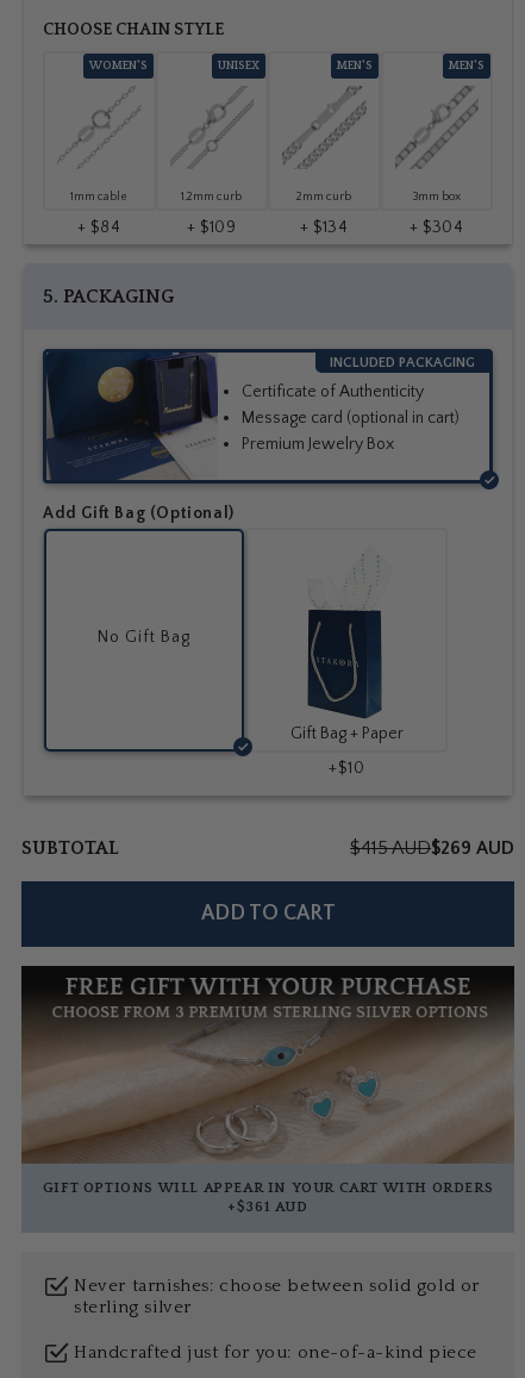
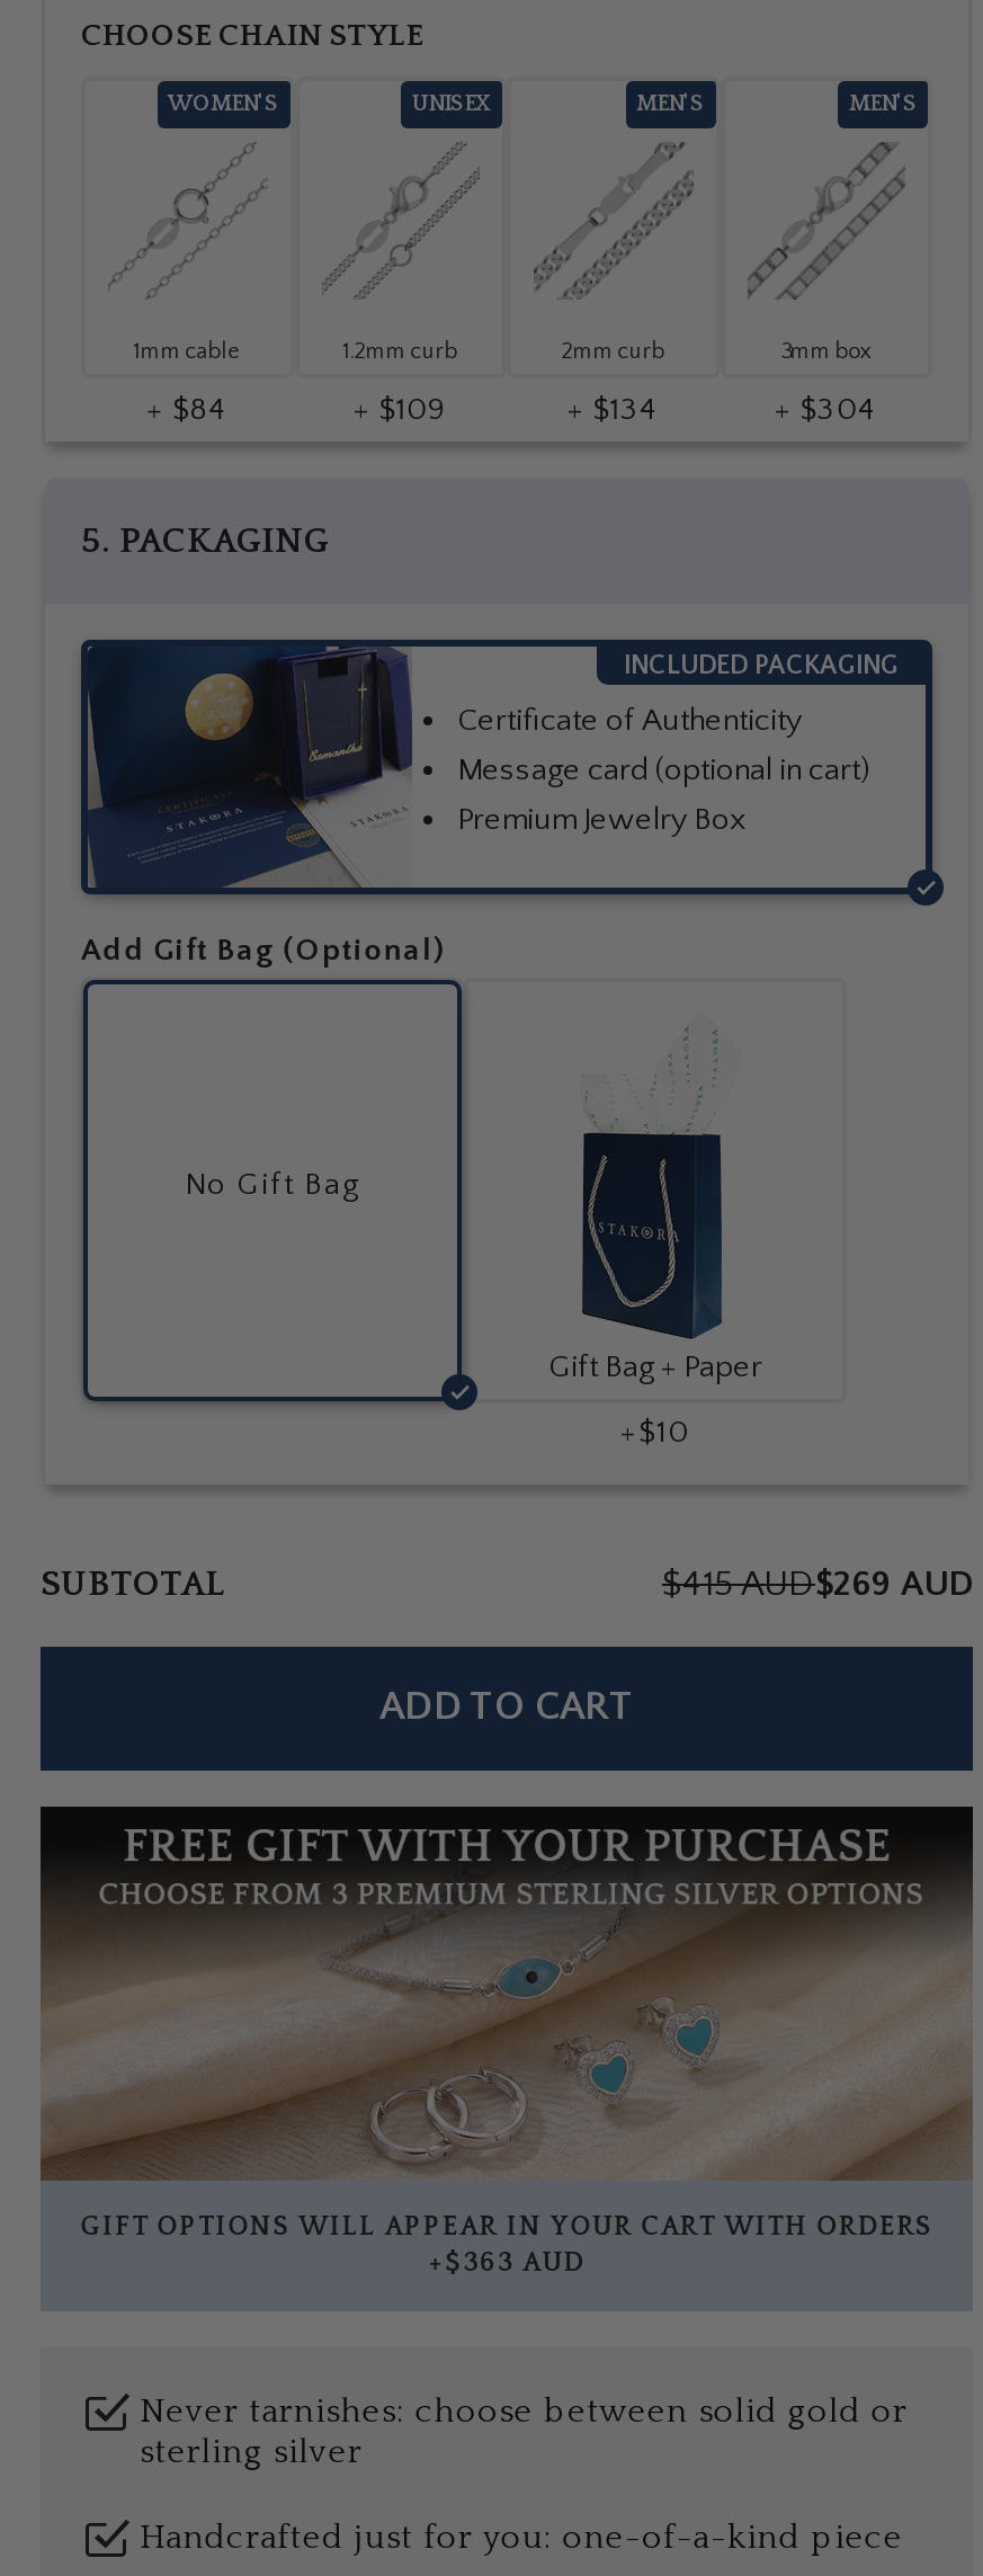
[228,1199,308,1214] + $361 AUD -> [429,2247,585,2277] + $363 AUD

